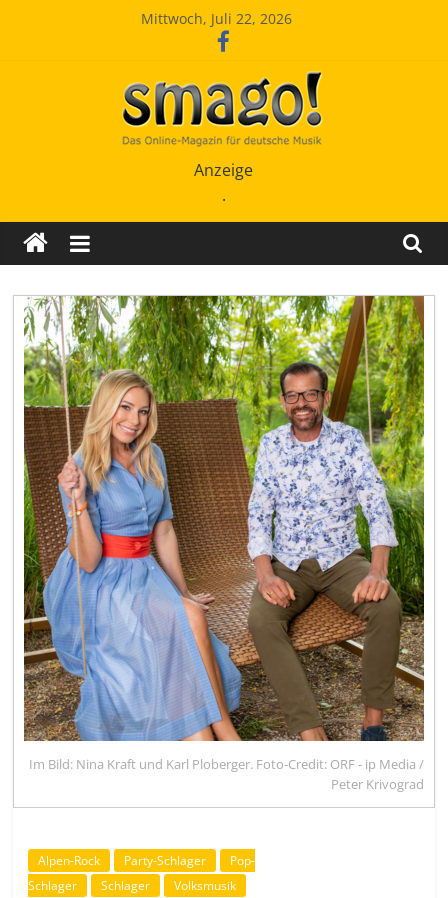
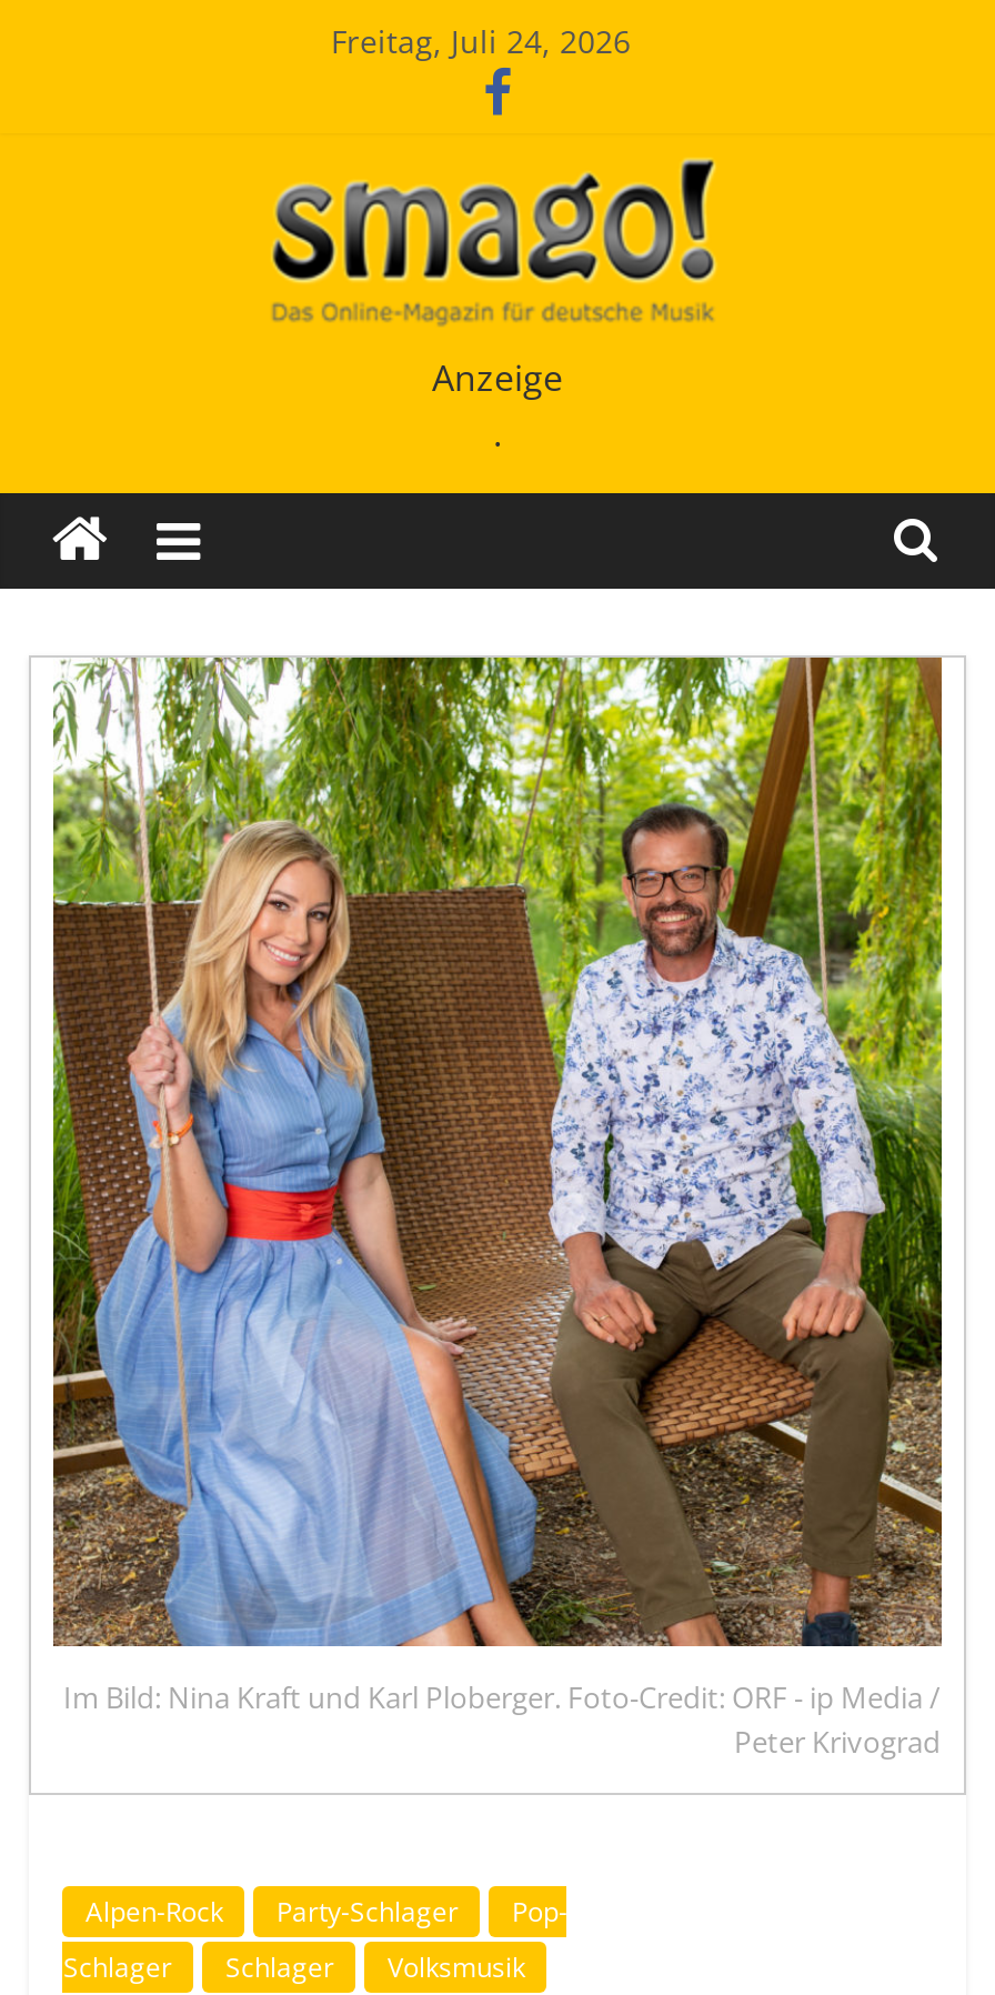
[141,9,292,28] Mittwoch, Juli 22, 2026 -> [331,20,631,62] Freitag, Juli 24, 2026

